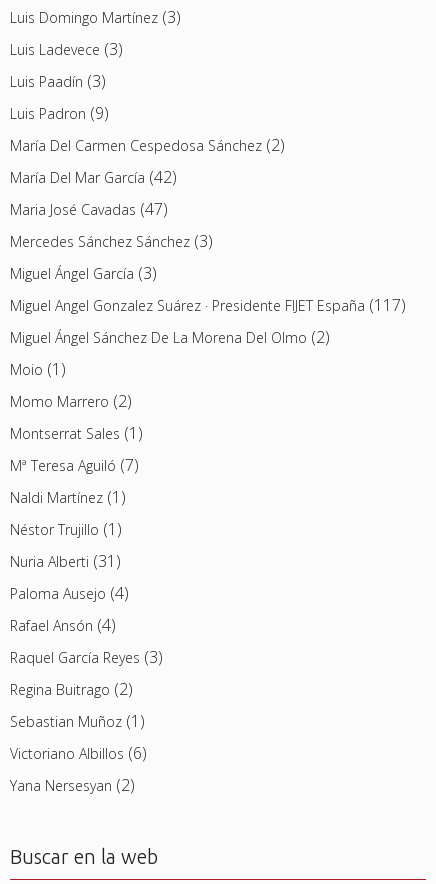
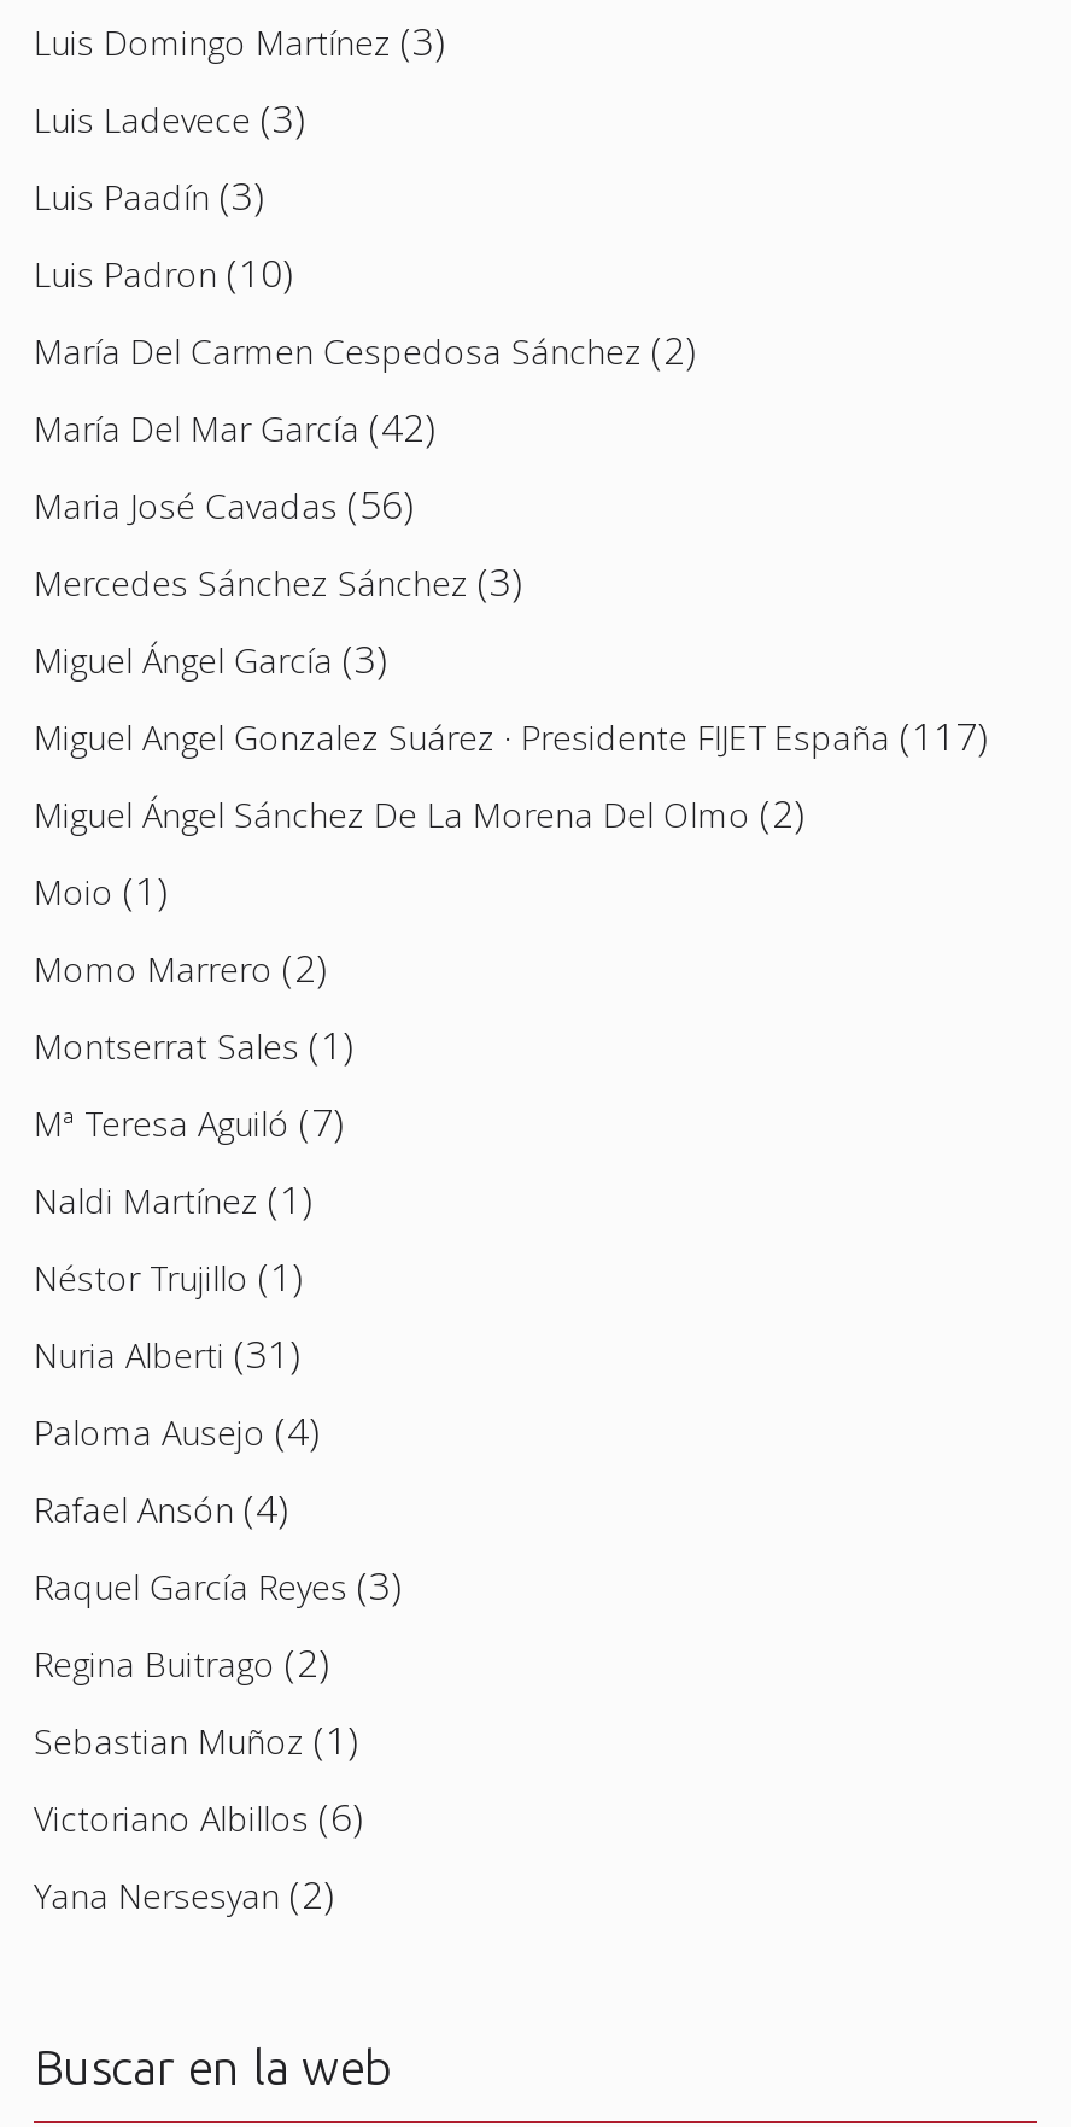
[10,102,109,124] Luis Padron (9) -> [34,246,294,299] Luis Padron (10)
[10,198,168,220] Maria José Cavadas (47) -> [34,478,415,531] Maria José Cavadas (56)

